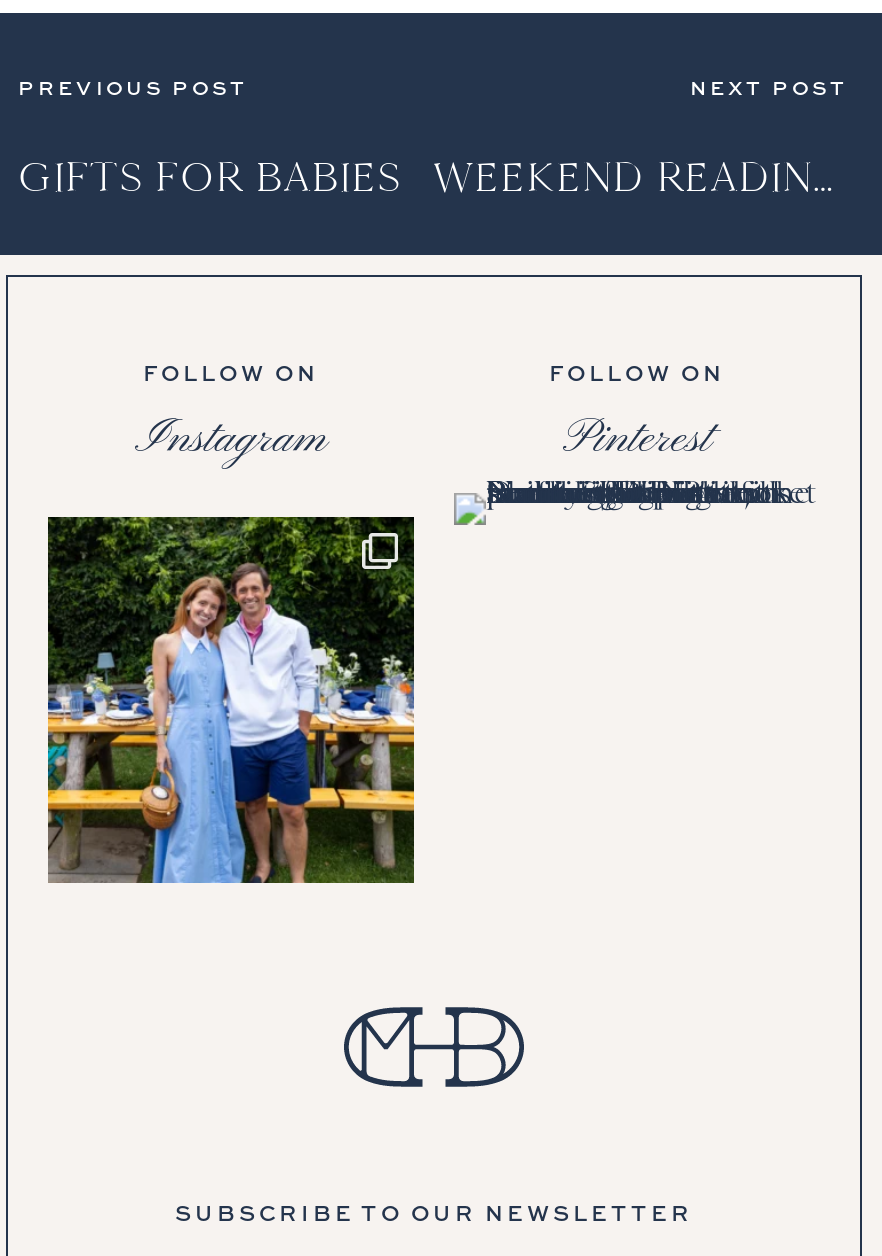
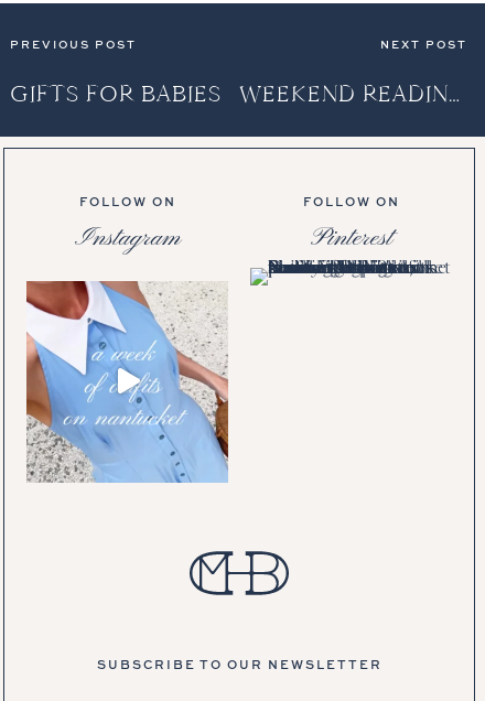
[46,515,416,885] [image] -> [25,280,229,484] [image]

